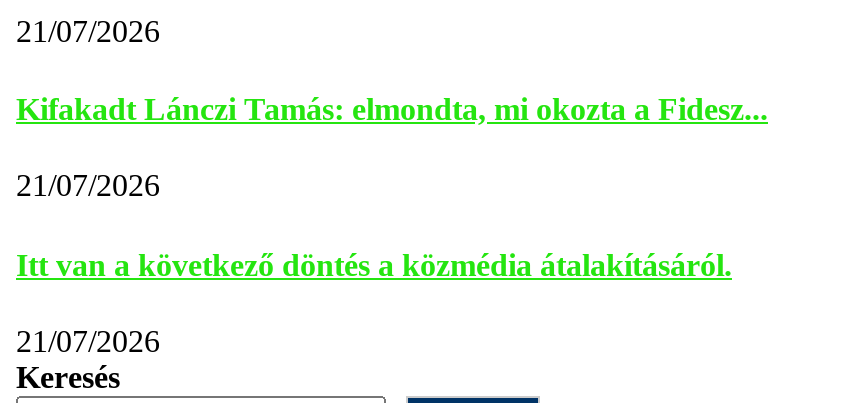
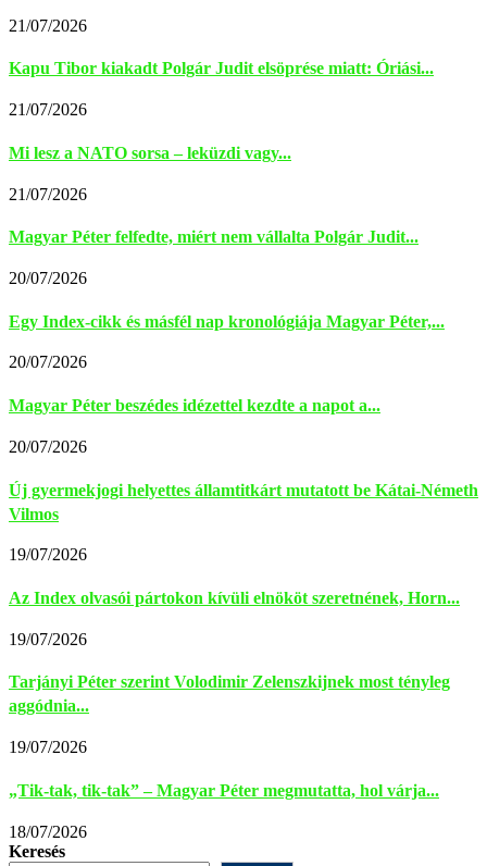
[16,93,768,127] Kifakadt Lánczi Tamás: elmondta, mi okozta a Fidesz... -> [9,59,434,78] Kapu Tibor kiakadt Polgár Judit elsöprése miatt: Óriási...
[16,248,732,282] Itt van a következő döntés a közmédia átalakításáról. -> [9,143,291,162] Mi lesz a NATO sorsa – leküzdi vagy...
none -> [9,228,478,841] Magyar Péter felfedte, miért nem vállalta Polgár Judit... | 20/07/2026 | Egy Index-cikk és másfél nap kronológiája Magyar Péter,... | 20/07/2026 | Magyar Péter beszédes idézettel kezdte a napot a... | 20/07/2026 | Új gyermekjogi helyettes államtitkárt mutatott be Kátai-Németh | Vilmos | 19/07/2026 | Az Index olvasói pártokon kívüli elnököt szeretnének, Horn... | 19/07/2026 | Tarjányi Péter szerint Volodimir Zelenszkijnek most tényleg | aggódnia... | 19/07/2026 | „Tik-tak, tik-tak” – Magyar Péter megmutatta, hol várja... | 18/07/2026

